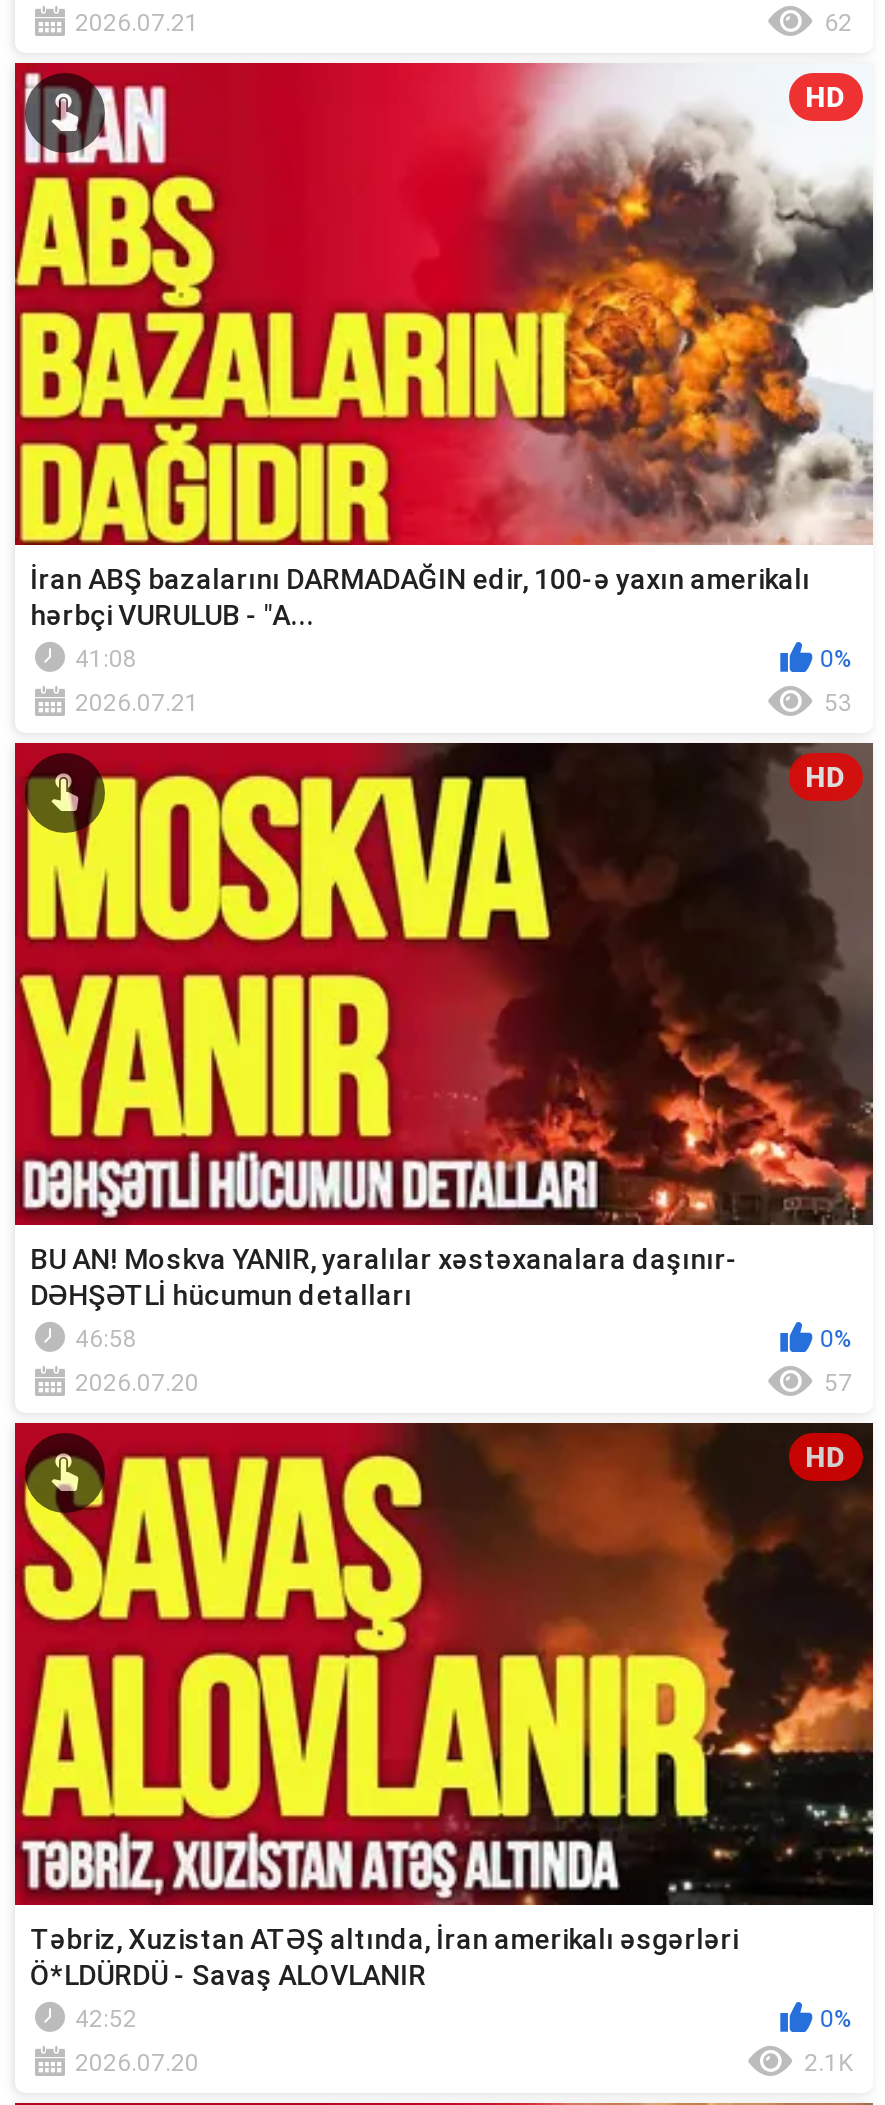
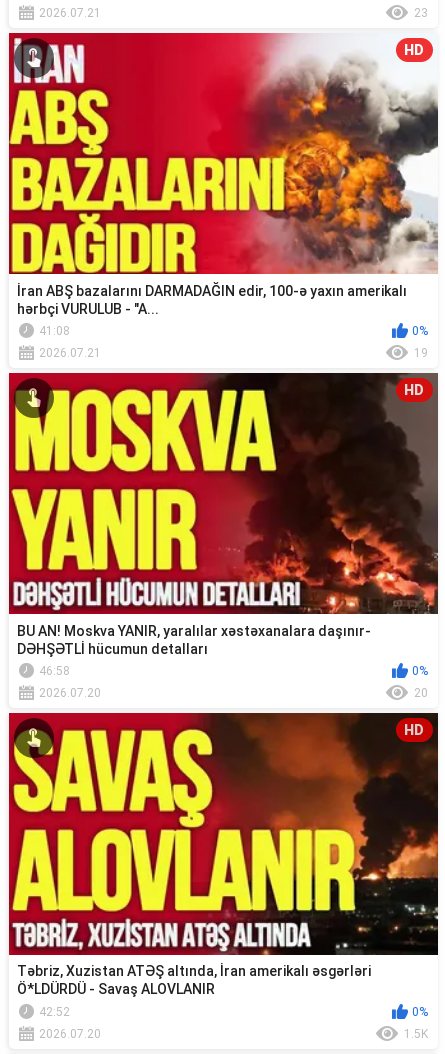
[824,9,852,37] 62 -> [414,6,428,20] 23
[824,690,852,718] 53 -> [414,346,428,360] 19
[824,1370,852,1398] 57 -> [414,686,428,700] 20
[804,2050,852,2078] 2.1K -> [404,1027,428,1041] 1.5K

